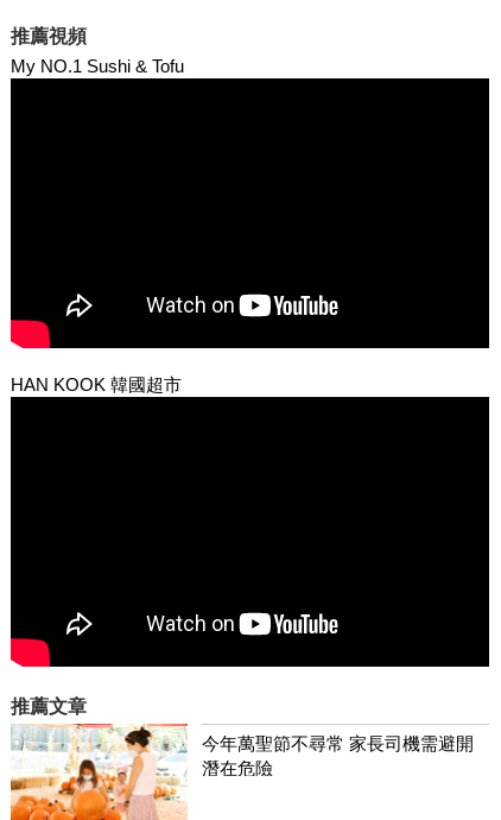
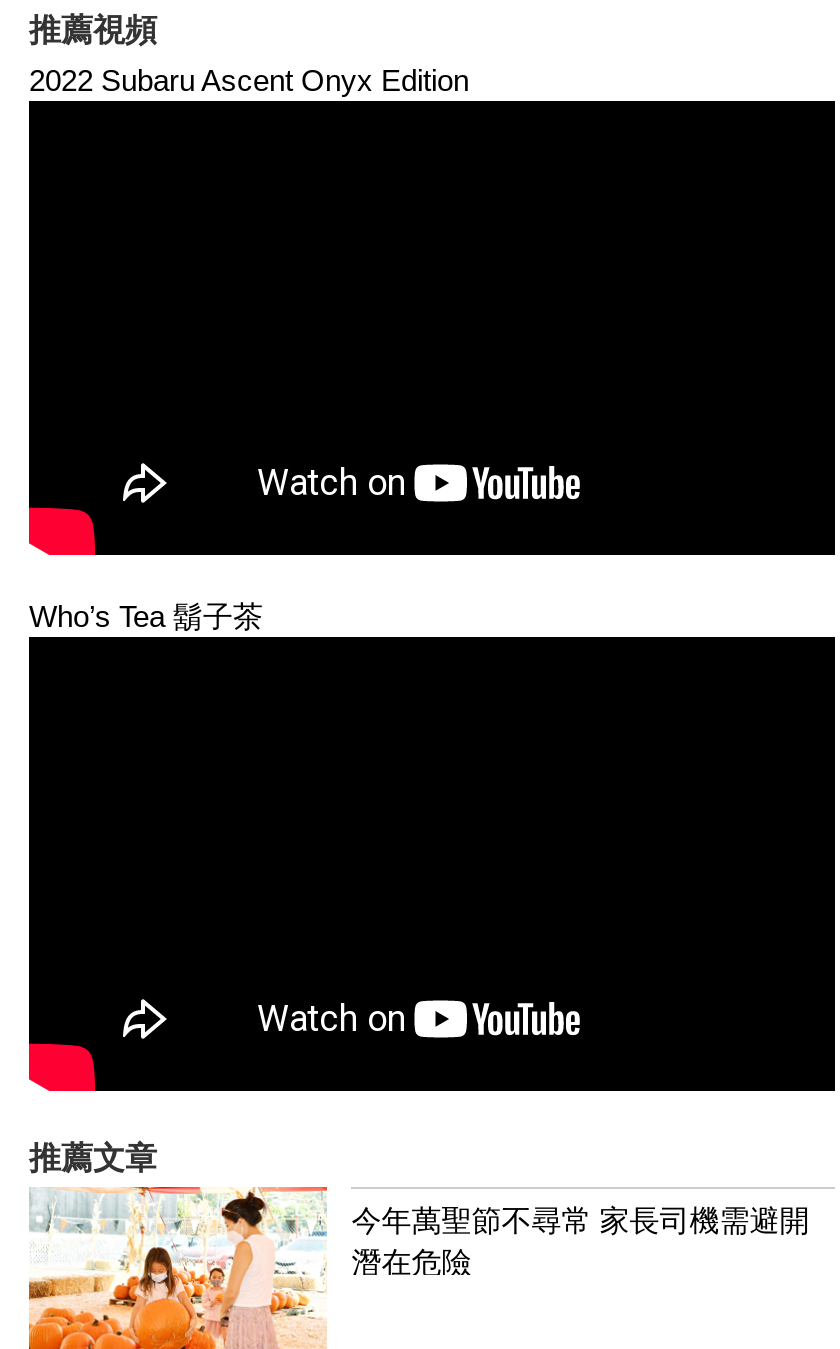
[11,56,184,77] My NO.1 Sushi & Tofu -> [29,64,469,98] 2022 Subaru Ascent Onyx Edition
[11,375,182,395] HAN KOOK 韓國超市 -> [29,599,263,633] Who’s Tea 鬍子茶

